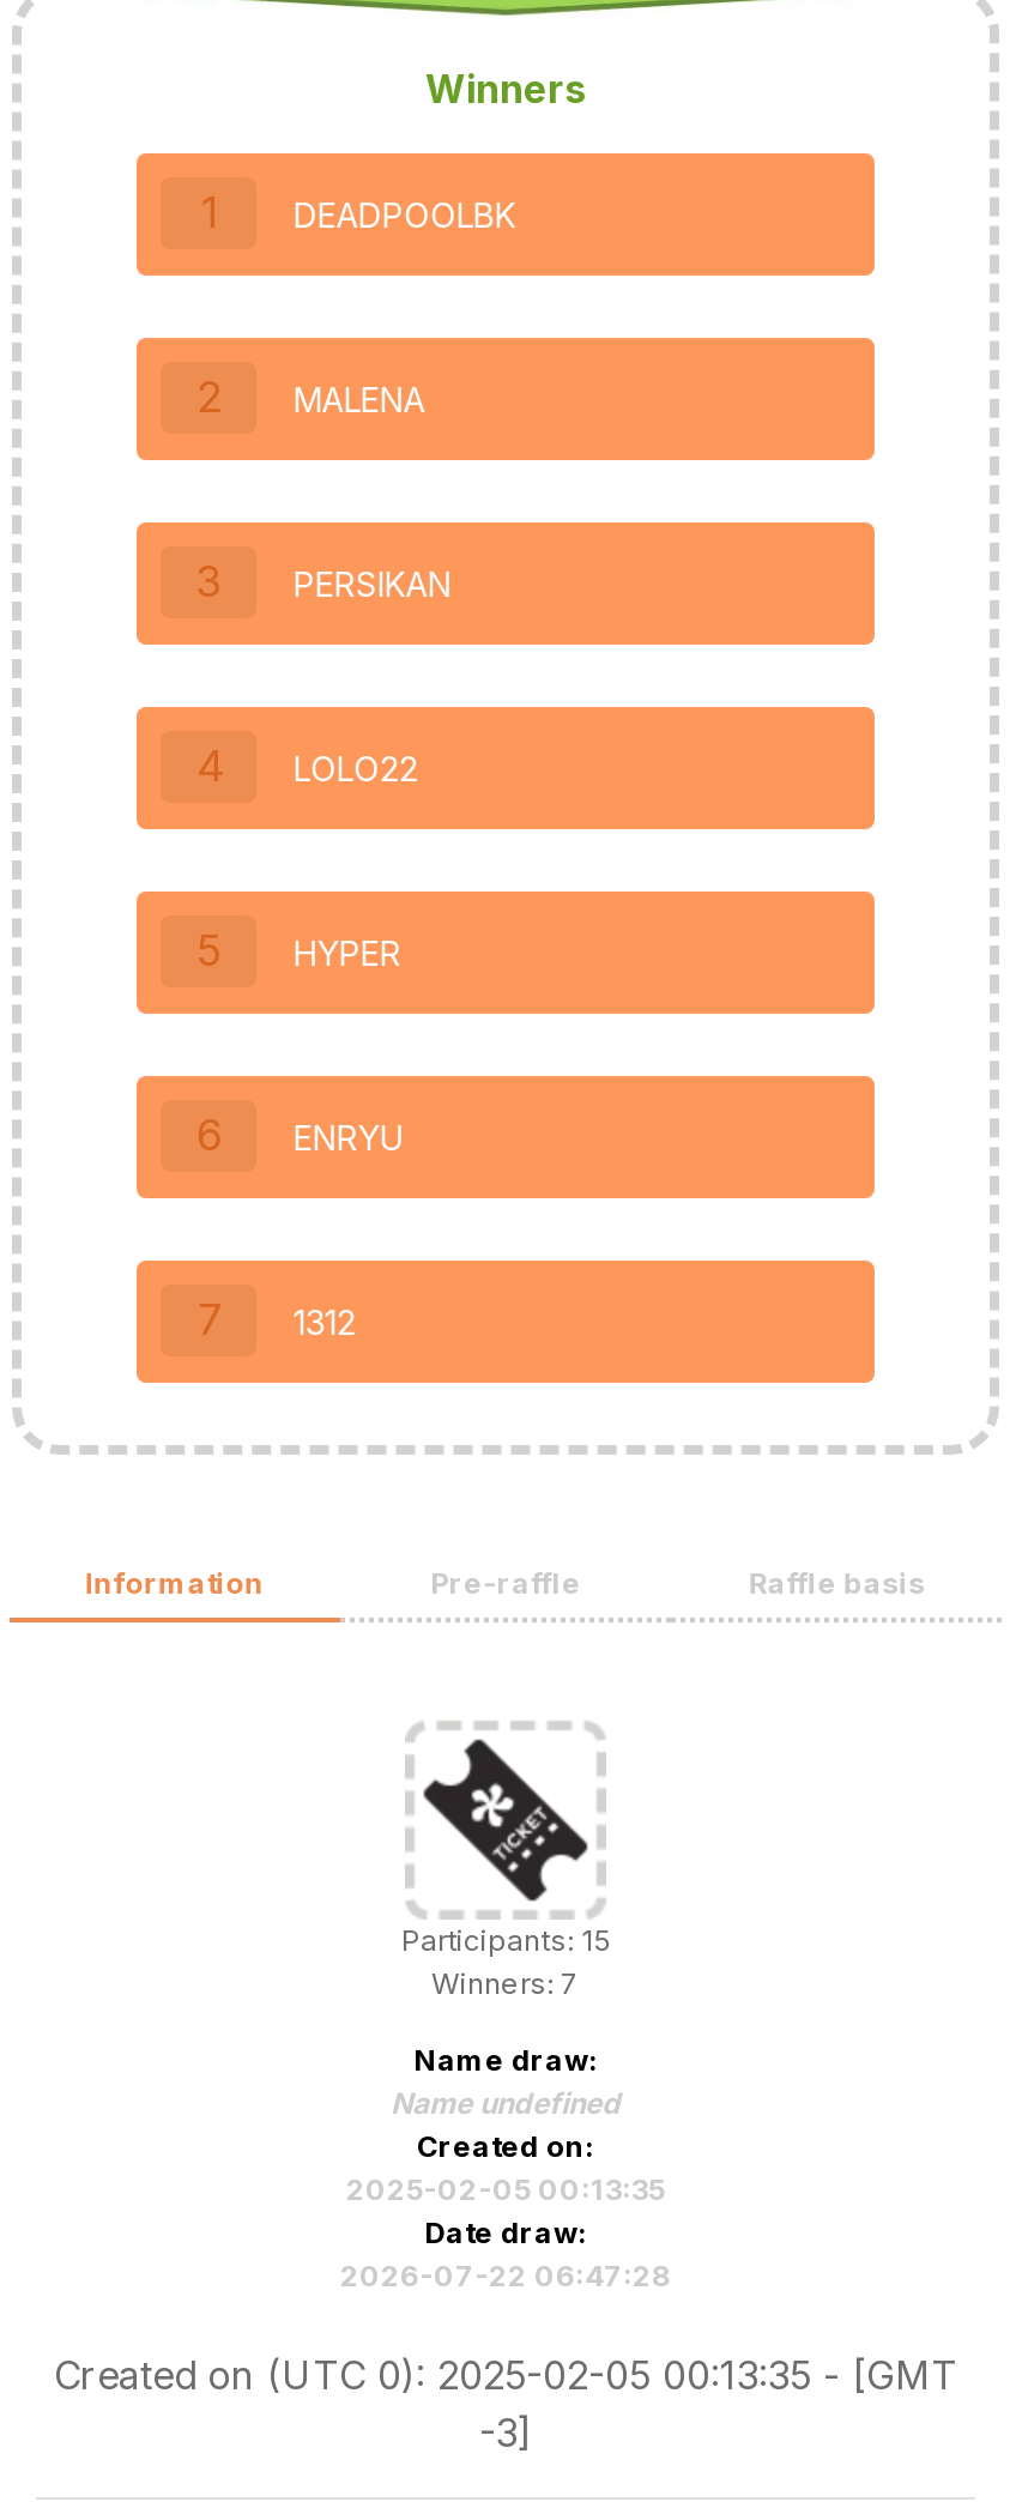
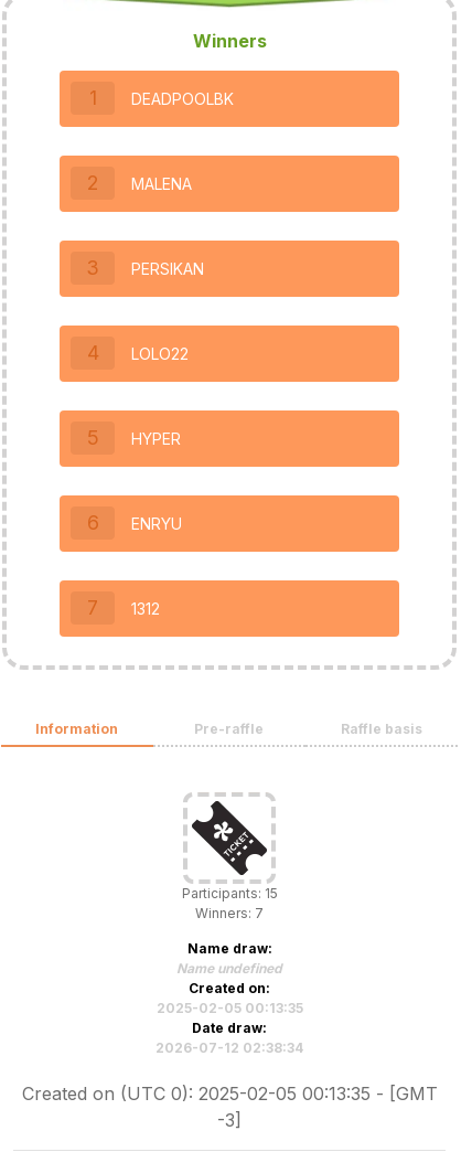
[340,2258,671,2293] 2026-07-22 06:47:28 -> [155,1039,303,1056] 2026-07-12 02:38:34

